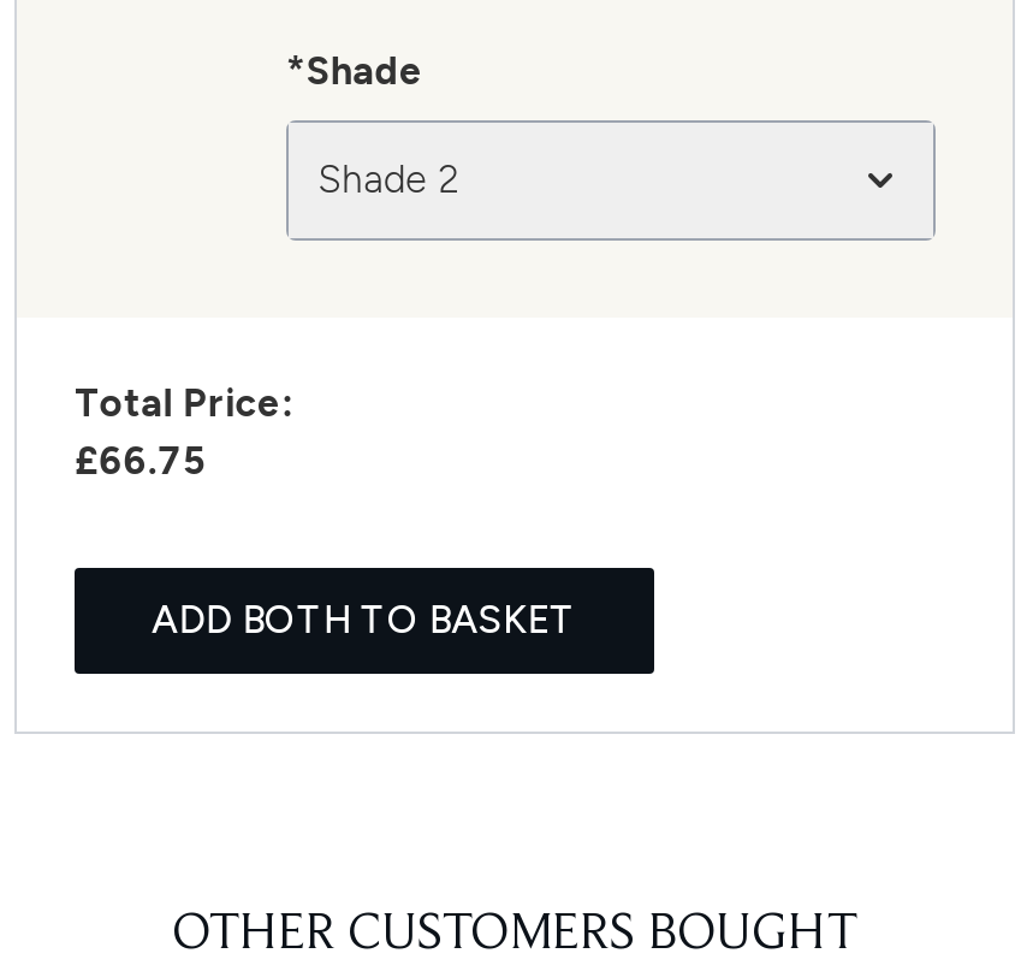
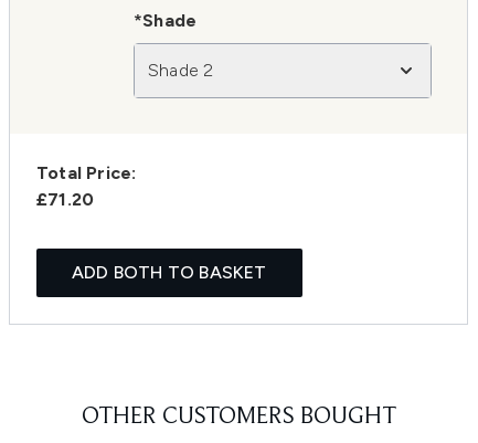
[75,438,205,484] £66.75 -> [36,189,94,210] £71.20

